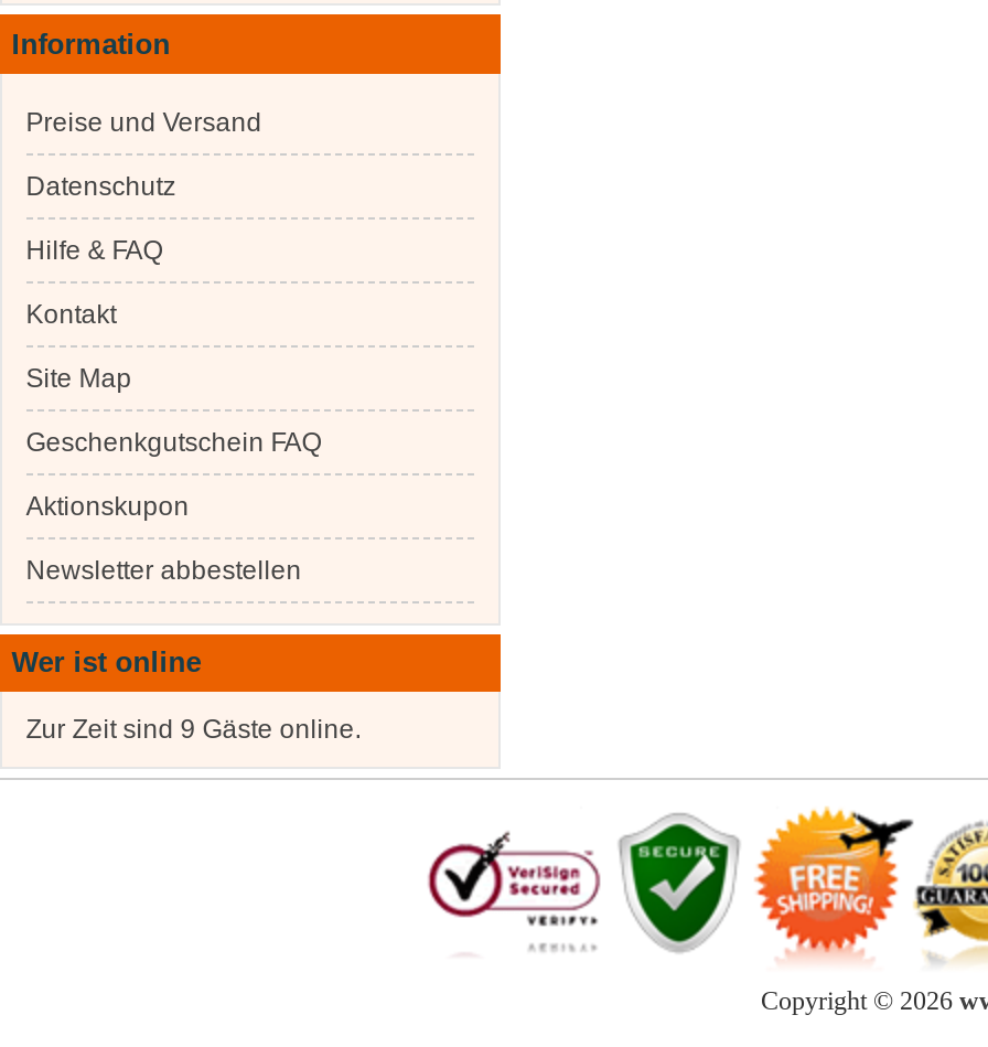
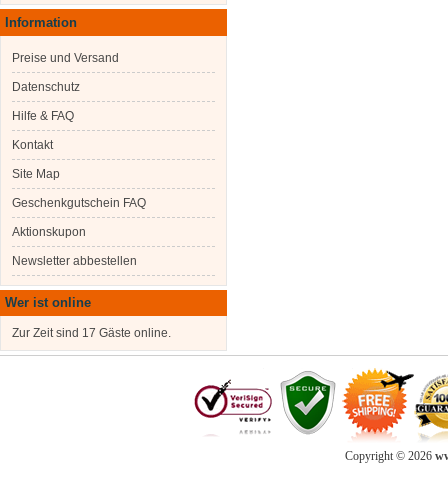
[26,713,361,744] Zur Zeit sind 9 Gäste online. -> [12,326,171,340] Zur Zeit sind 17 Gäste online.

